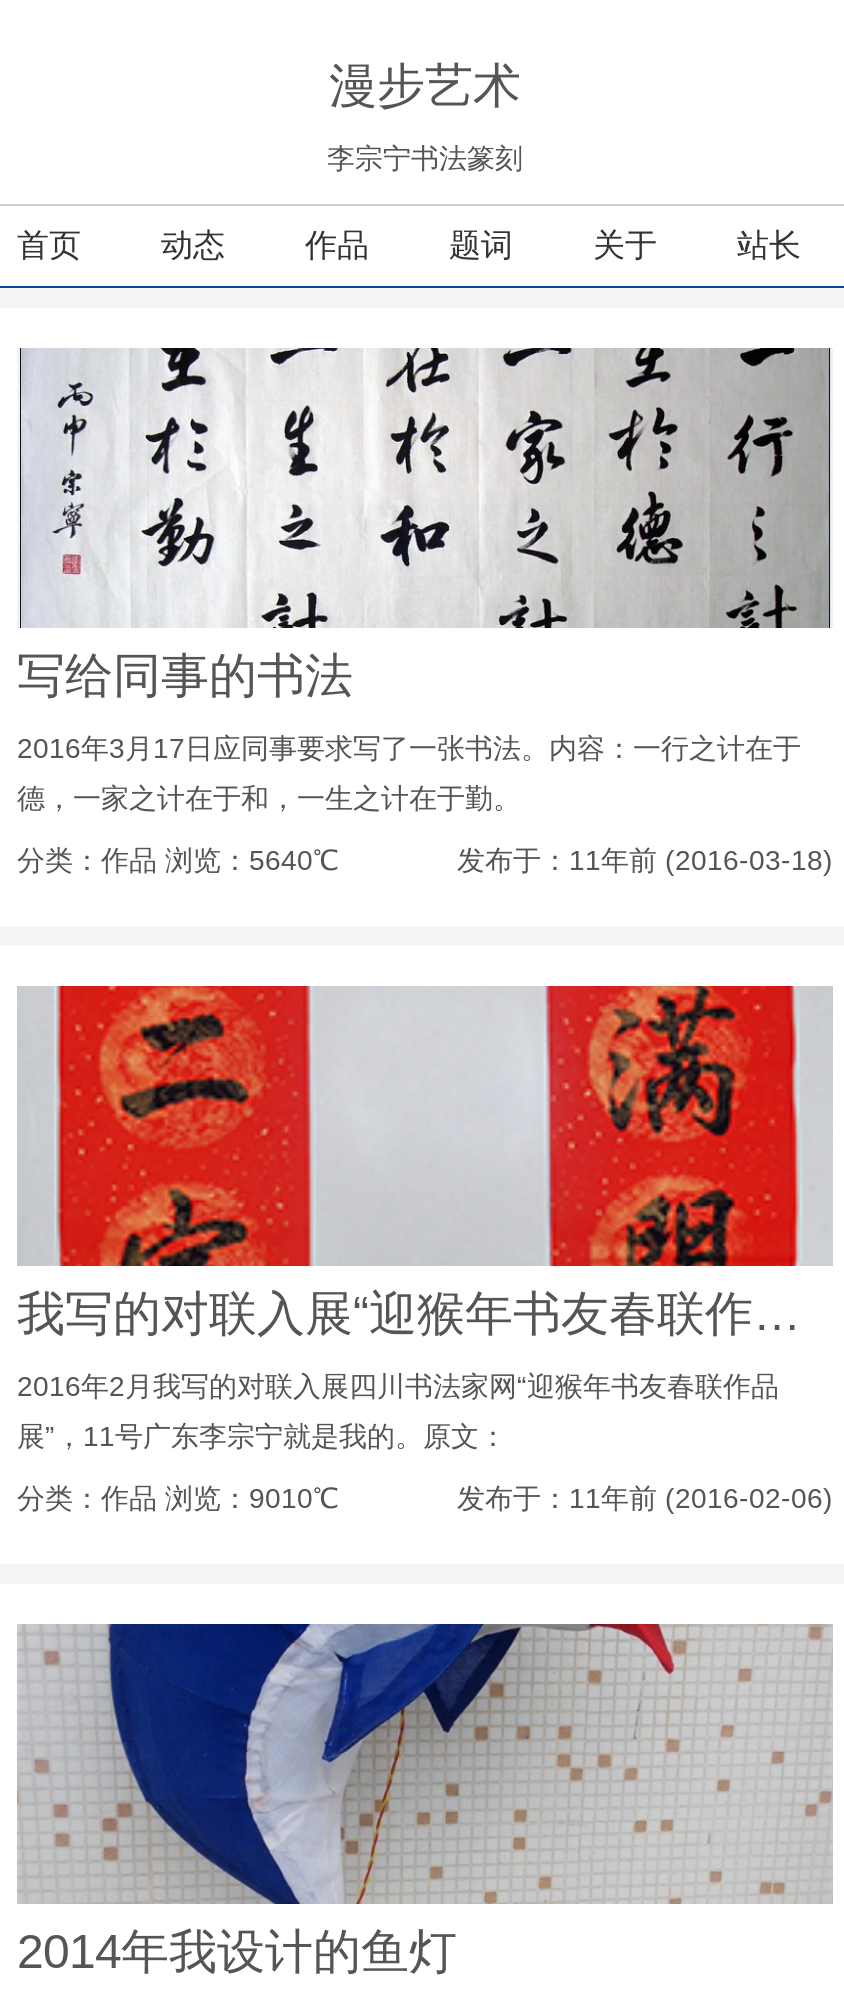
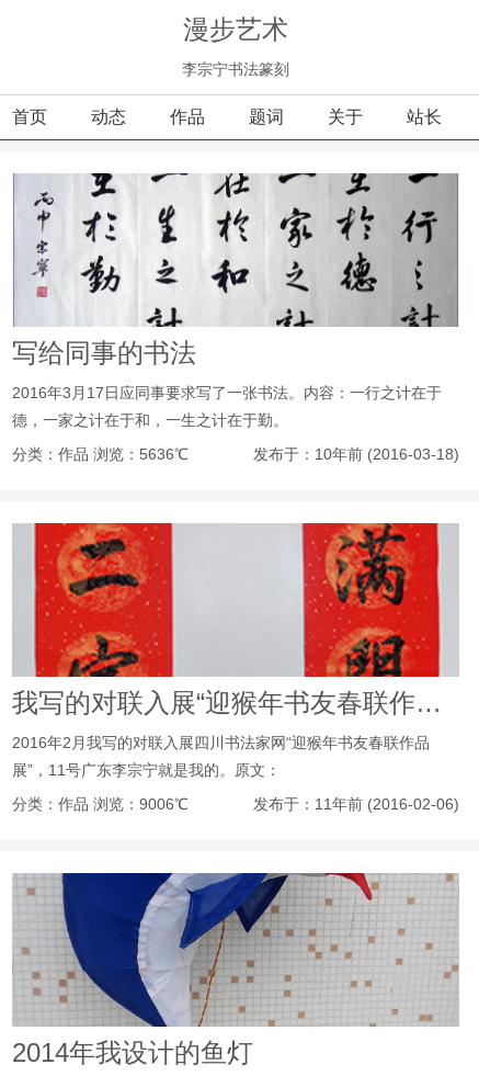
[17,844,339,876] 分类：作品 浏览：5640℃ -> [12,445,189,463] 分类：作品 浏览：5636℃
[457,844,833,876] 发布于：11年前 (2016-03-18) -> [253,445,459,463] 发布于：10年前 (2016-03-18)
[17,1482,339,1514] 分类：作品 浏览：9010℃ -> [12,795,189,813] 分类：作品 浏览：9006℃

